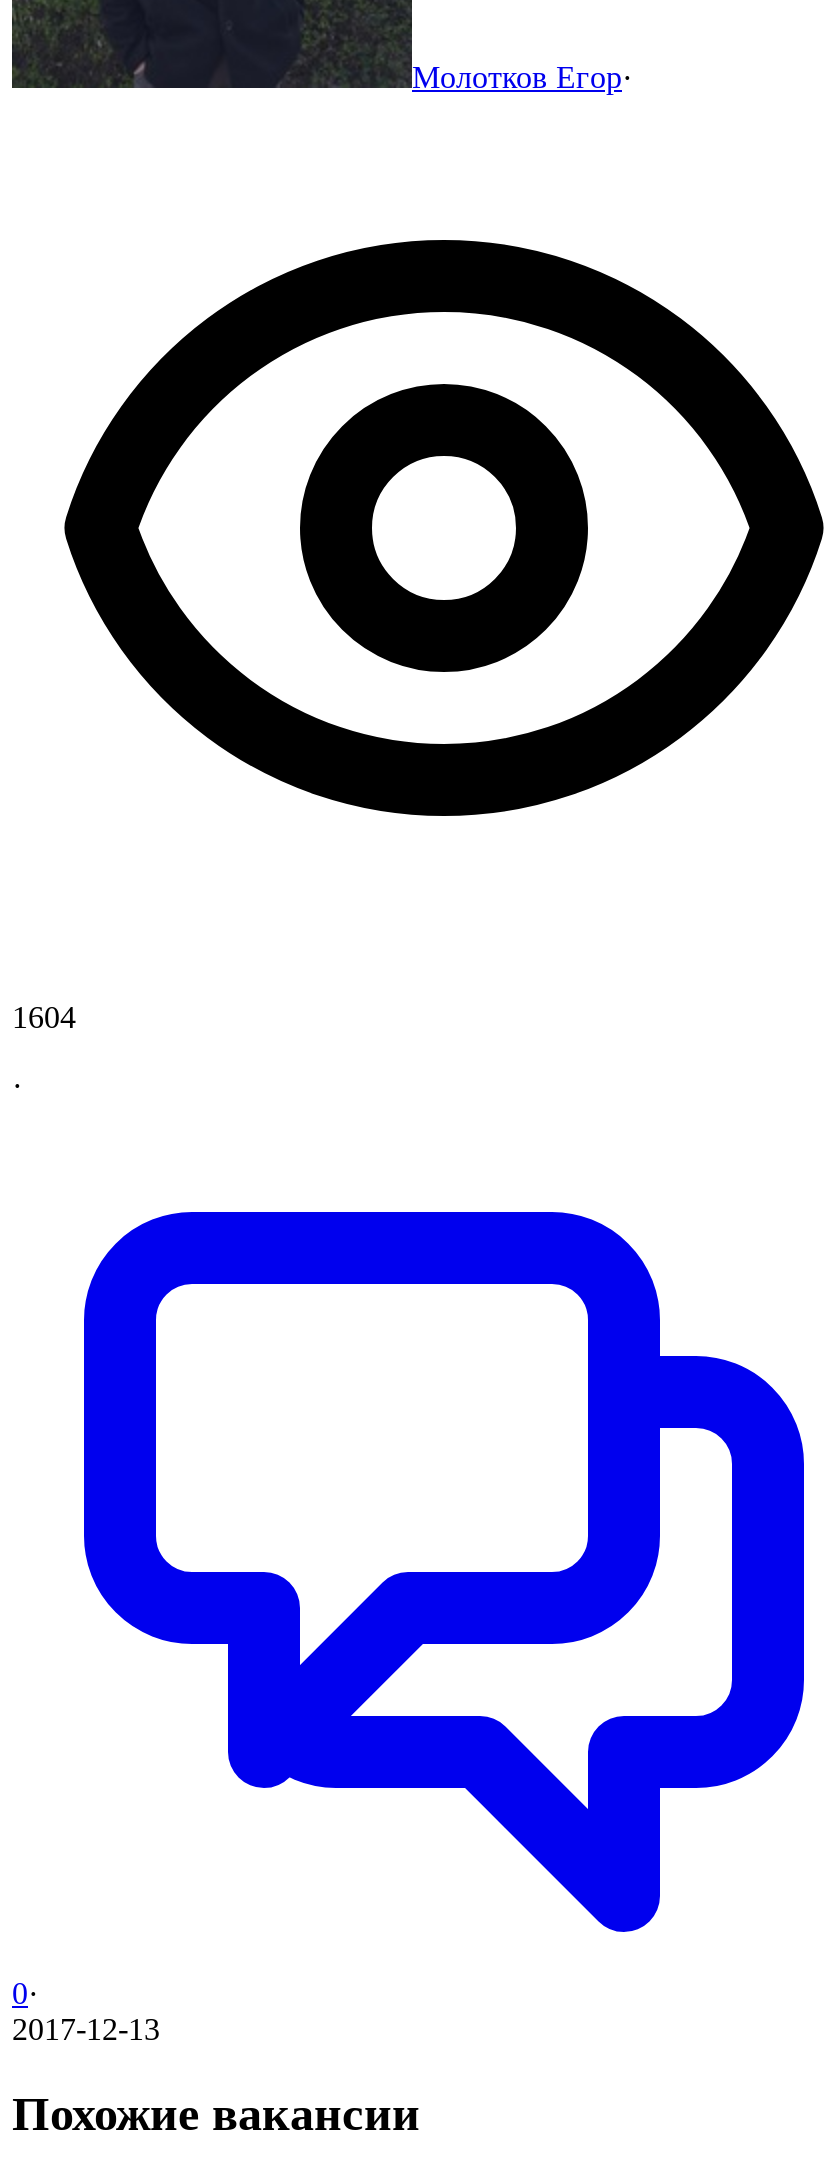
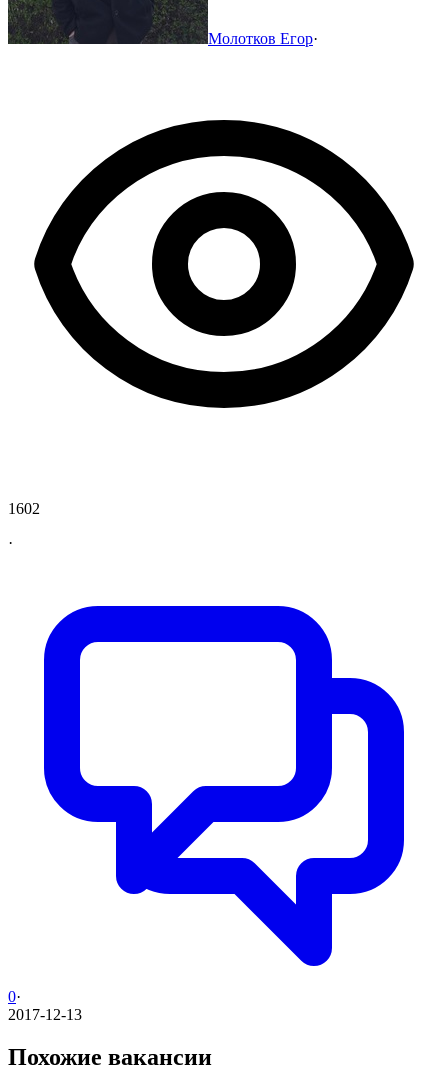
[12,1000,76,1034] 1604 -> [8,500,40,517] 1602

